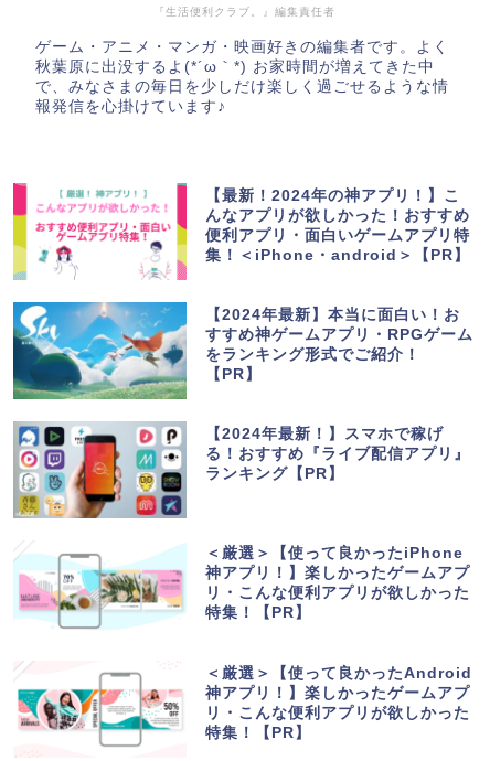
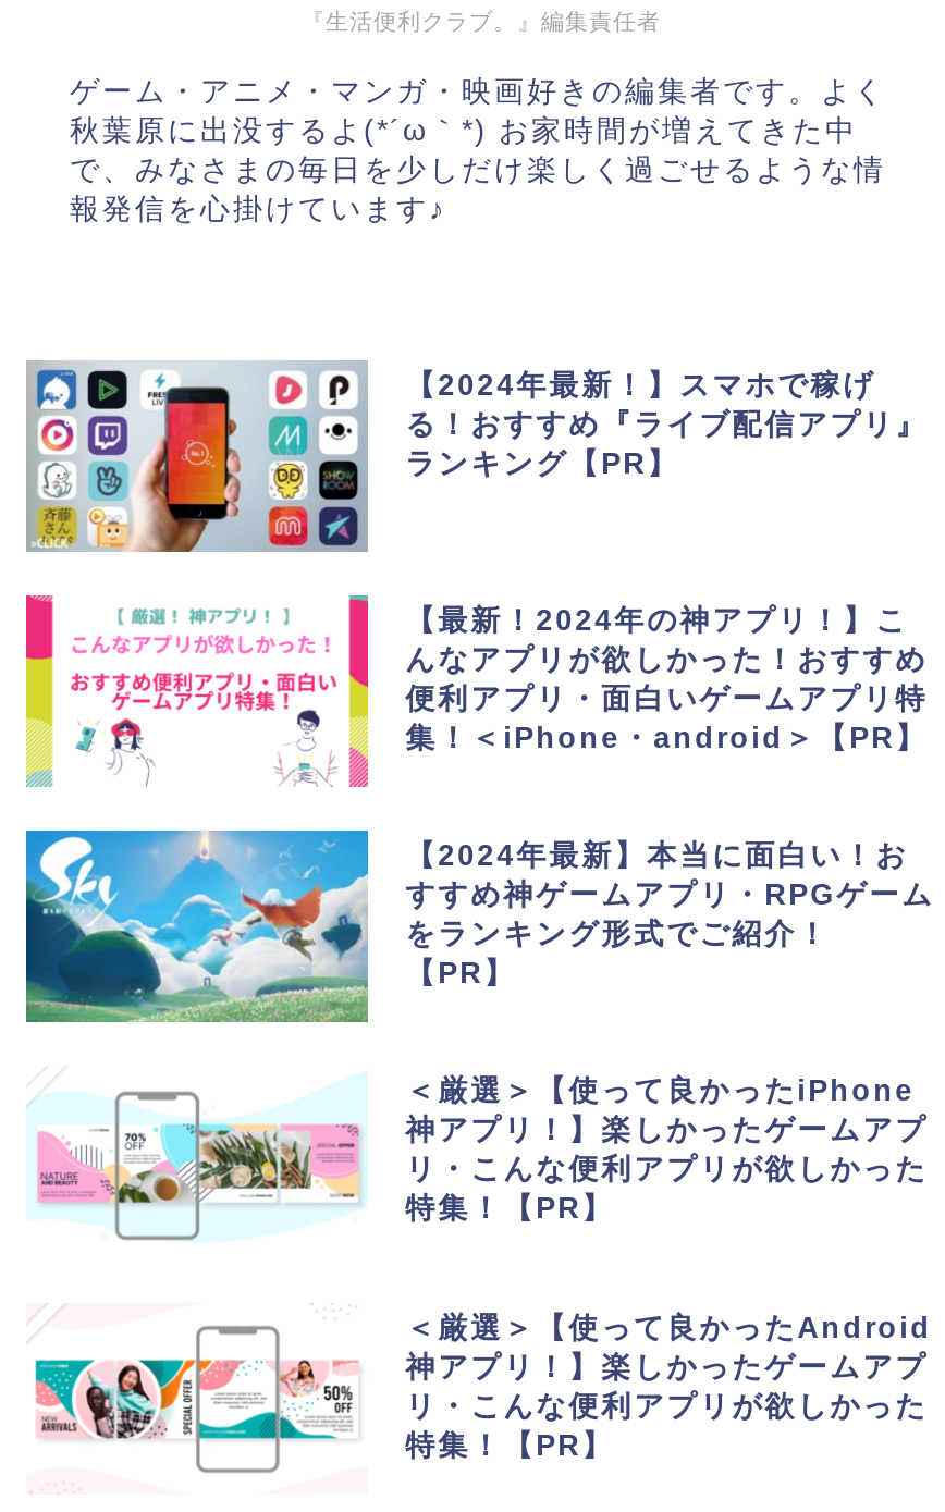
moved [38,187,474,383] -> [74,604,935,990]: [image] | 【最新！2024年の神アプリ！】こ | んなアプリが欲しかった！おすすめ | ... | をランキング形式でご紹介！ | 【PR】
moved [13,421,470,519] -> [26,360,928,554]: [image] | 【2024年最新！】スマホで稼げ | る！おすすめ『ライブ配信アプリ』 | ランキング【PR】

